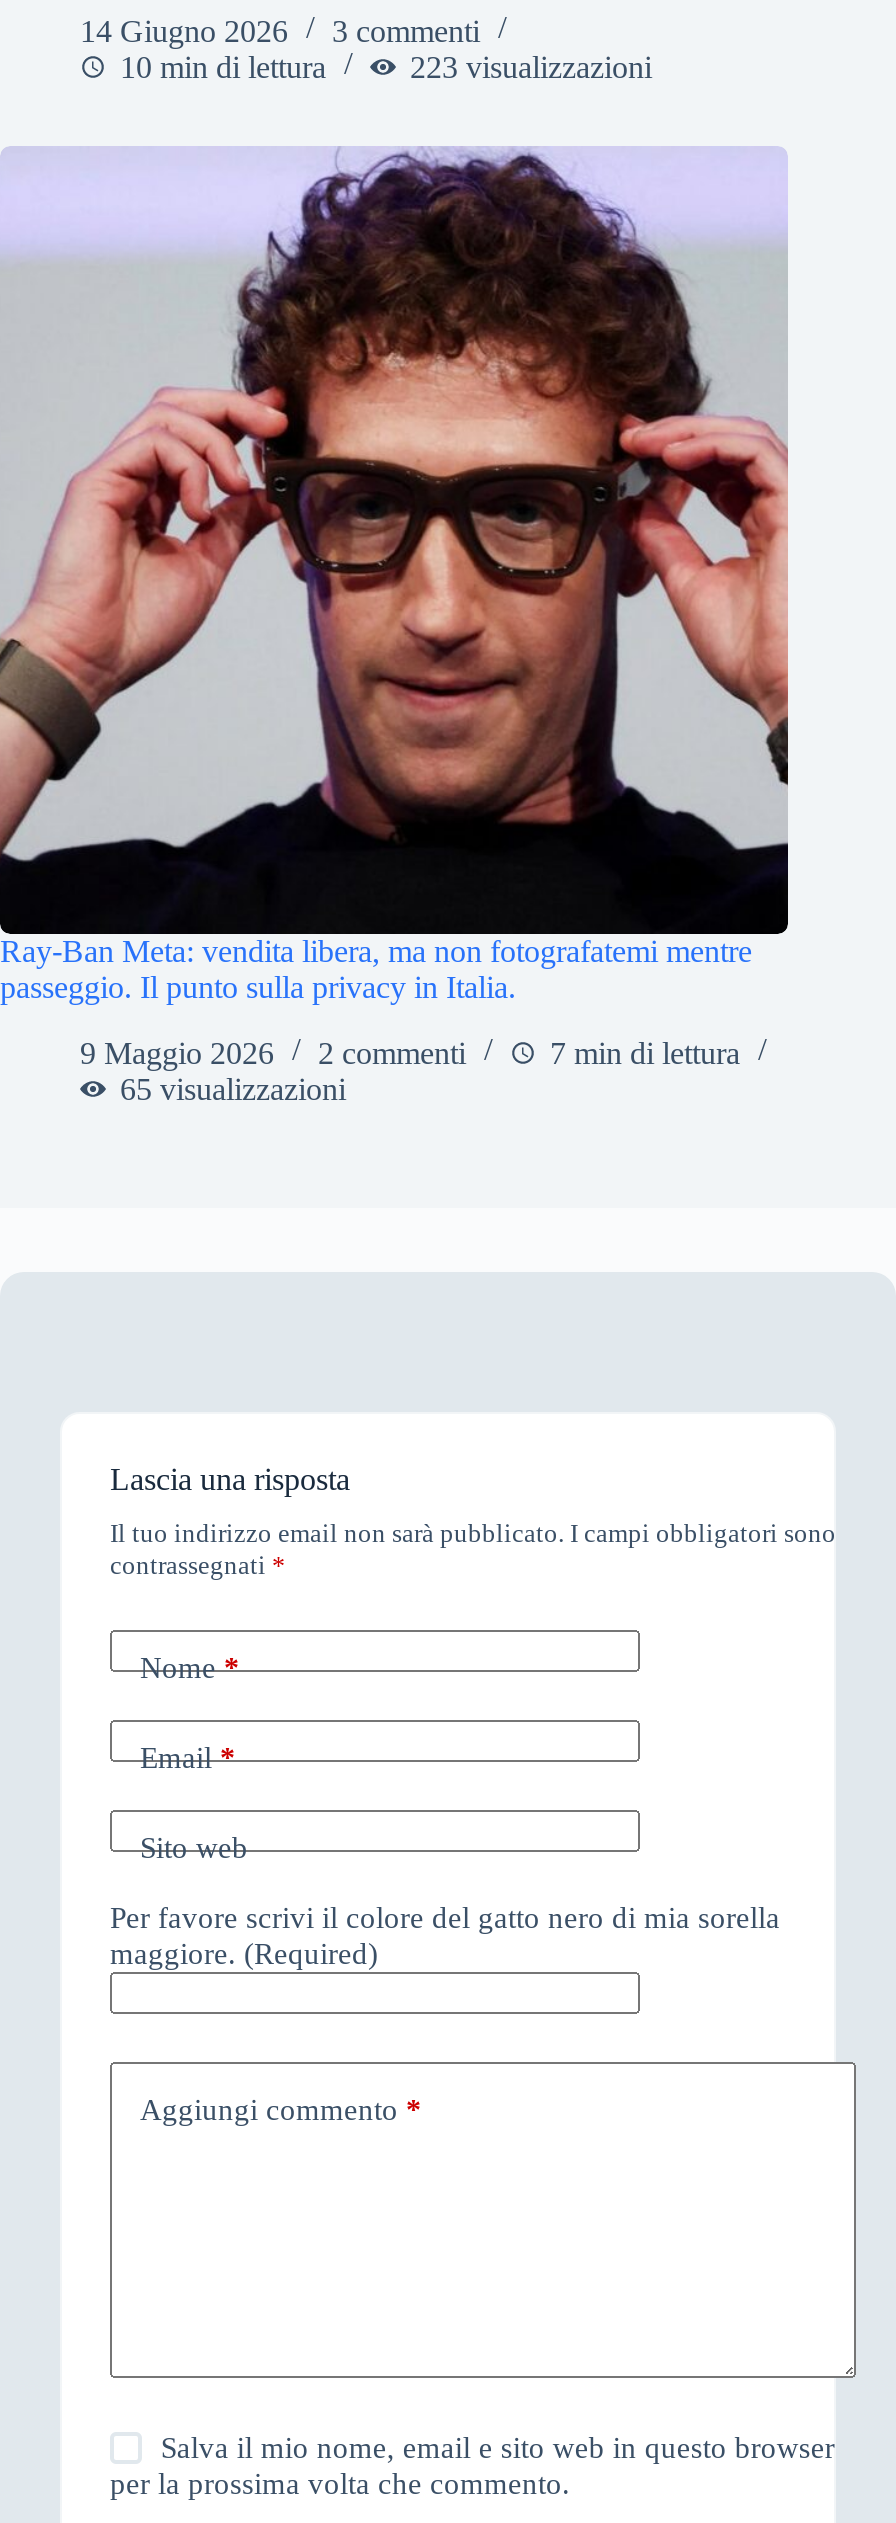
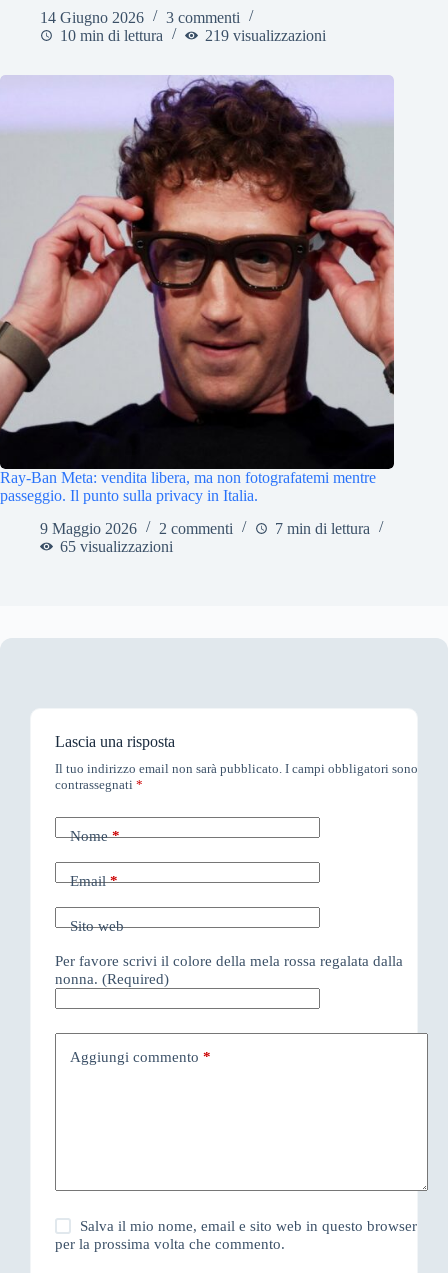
[410,50,652,84] 223 visualizzazioni -> [205,27,326,44] 219 visualizzazioni
[110,1902,780,1970] Per favore scrivi il colore del gatto nero di mia sorella | maggiore. (Required) -> [55,953,403,987] Per favore scrivi il colore della mela rossa regalata dalla | nonna. (Required)

